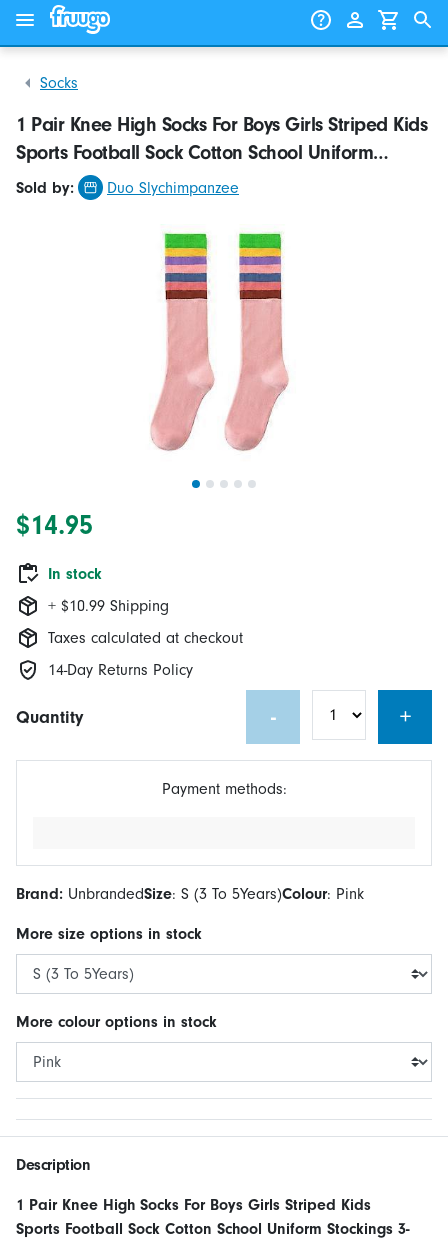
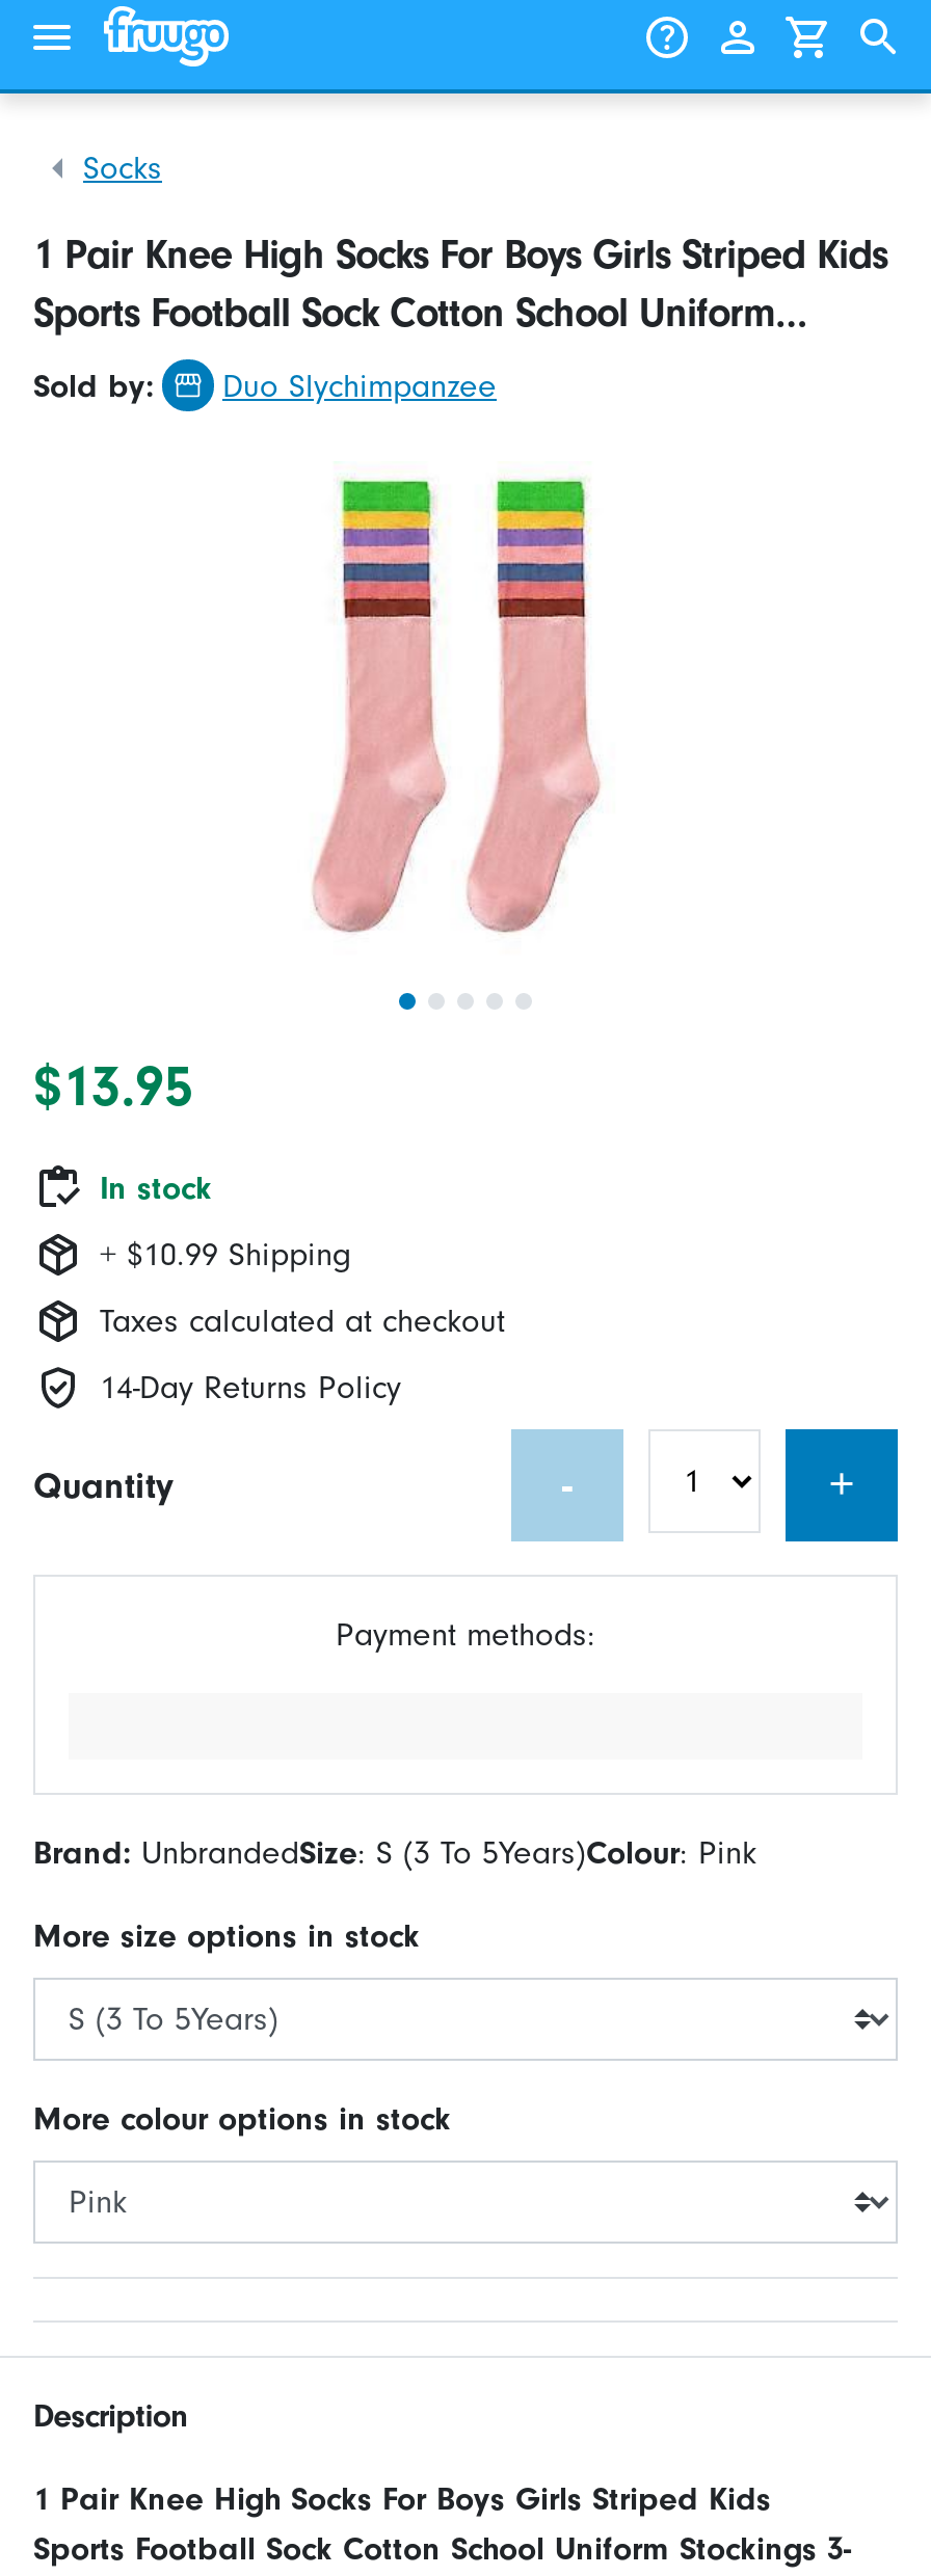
[16,509,93,541] $14.95 -> [33,1053,193,1120] $13.95

